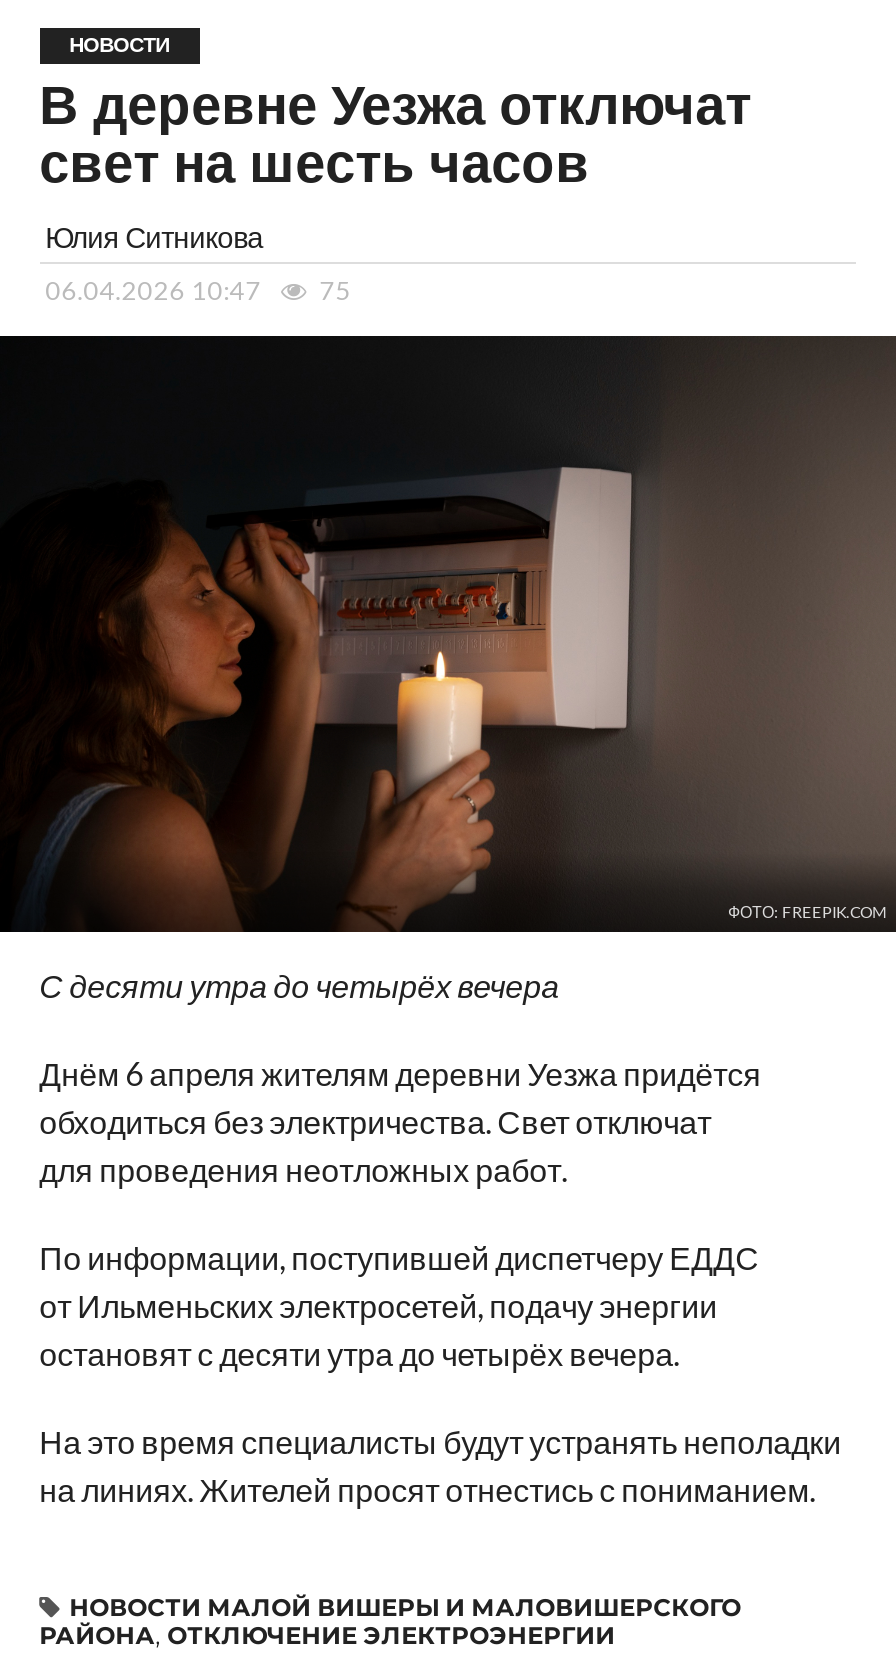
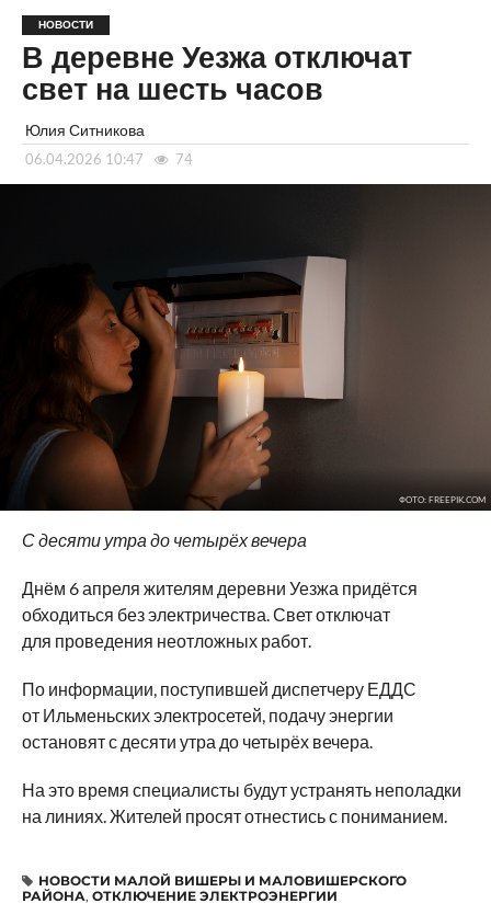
[45,273,351,305] 06.04.2026 10:47 75 -> [25,150,192,167] 06.04.2026 10:47 74

